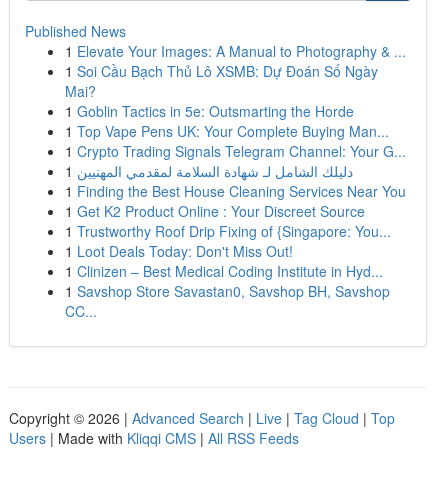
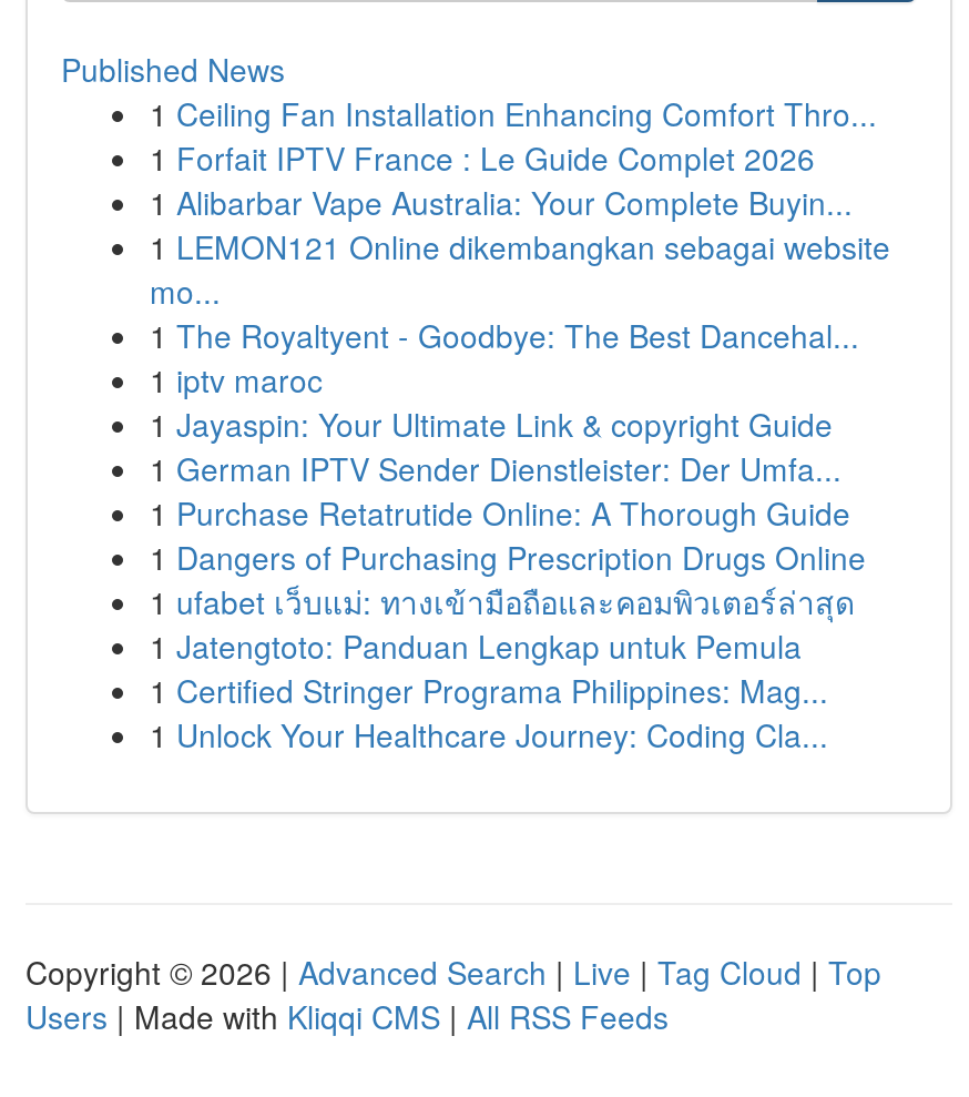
[65,41,406,321] 1 Elevate Your Images: A Manual to Photography & ... | 1 Soi Cầu Bạch Thủ Lô XSMB: Dự Đoán Số Ngày | Mai? | 1 Goblin Tactics in 5e: Outsmarting the Horde | 1 Top Vape Pens UK: Your Complete Buying Man... | 1 Crypto Trading Signals Telegram Channel: Your G... | 1 دليلك الشامل لـ شهادة السلامة لمقدمي المهنيين | 1 Finding the Best House Cleaning Services Near You | 1 Get K2 Product Online : Your Discreet Source | 1 Trustworthy Roof Drip Fixing of {Singapore: You... | 1 Loot Deals Today: Don't Miss Out! | 1 Clinizen – Best Medical Coding Institute in Hyd... | 1 Savshop Store Savastan0, Savshop BH, Savshop | CC... -> [150,91,890,756] 1 Ceiling Fan Installation Enhancing Comfort Thro... | 1 Forfait IPTV France : Le Guide Complet 2026 | 1 Alibarbar Vape Australia: Your Complete Buyin... | 1 LEMON121 Online dikembangkan sebagai website | mo... | 1 The Royaltyent - Goodbye: The Best Dancehal... | 1 iptv maroc | 1 Jayaspin: Your Ultimate Link & copyright Guide | 1 German IPTV Sender Dienstleister: Der Umfa... | 1 Purchase Retatrutide Online: A Thorough Guide | 1 Dangers of Purchasing Prescription Drugs Online | 1 ufabet เว็บแม่: ทางเข้ามือถือและคอมพิวเตอร์ล่าสุด | 1 Jatengtoto: Panduan Lengkap untuk Pemula | 1 Certified Stringer Programa Philippines: Mag... | 1 Unlock Your Healthcare Journey: Coding Cla...

